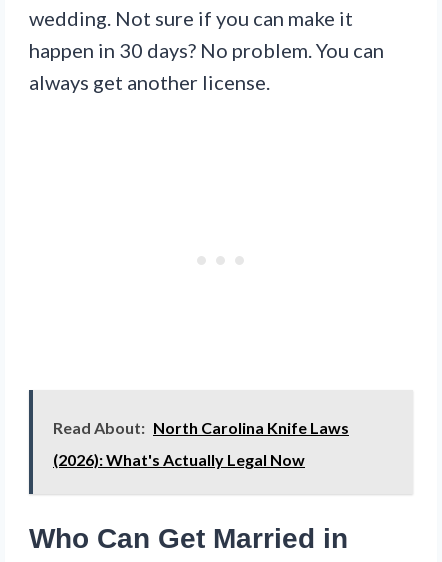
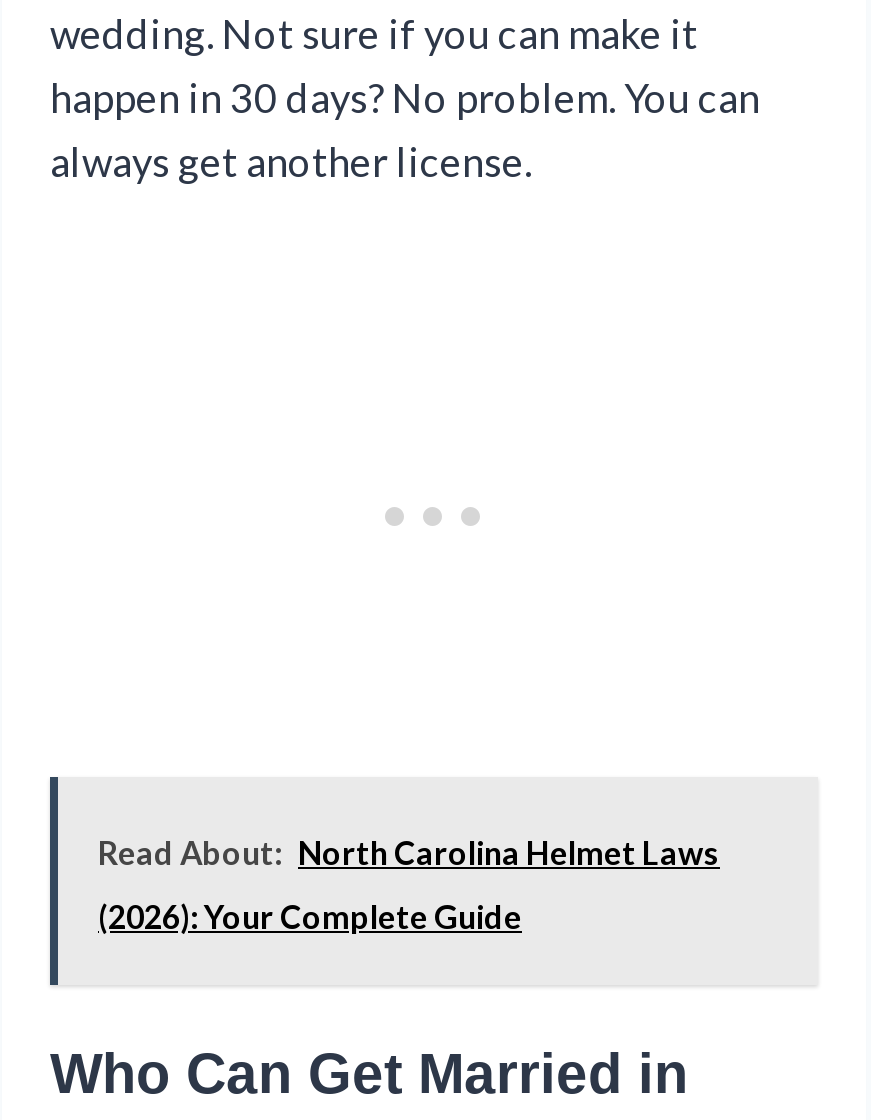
[53,418,349,437] Read About: North Carolina Knife Laws -> [98,834,720,872] Read About: North Carolina Helmet Laws
[53,450,305,469] (2026): What's Actually Legal Now -> [98,898,522,936] (2026): Your Complete Guide

